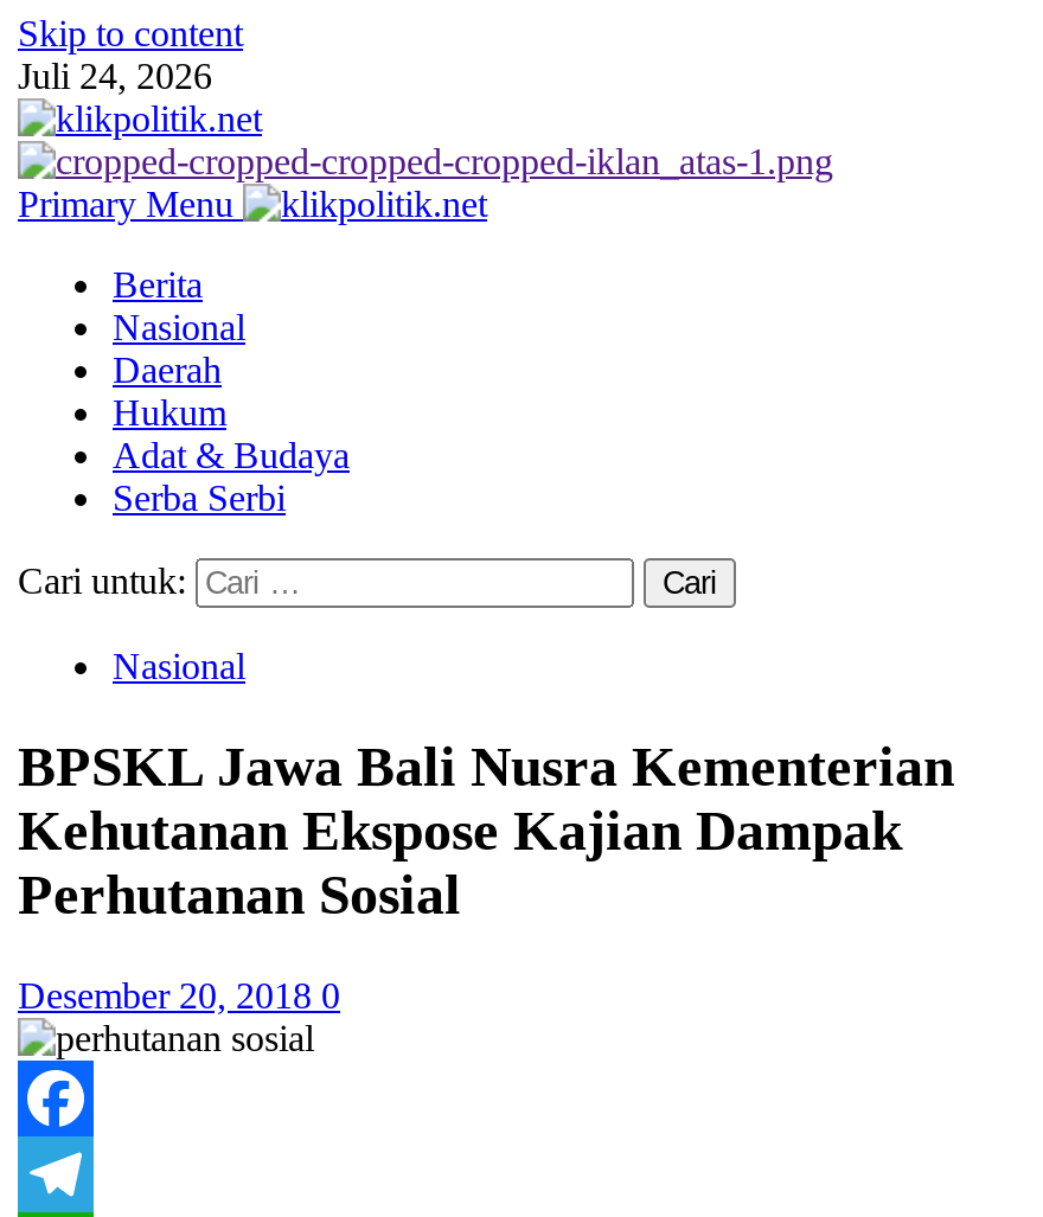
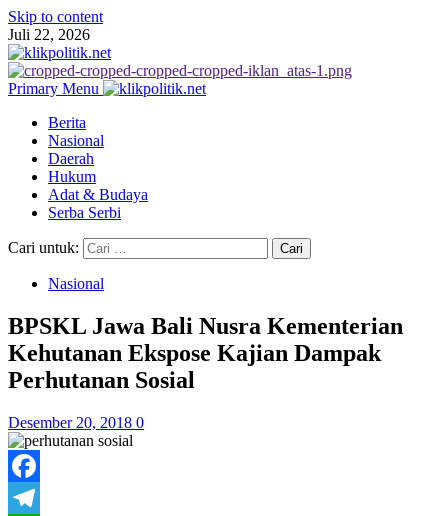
[18,56,212,96] Juli 24, 2026 -> [8,26,90,43] Juli 22, 2026

